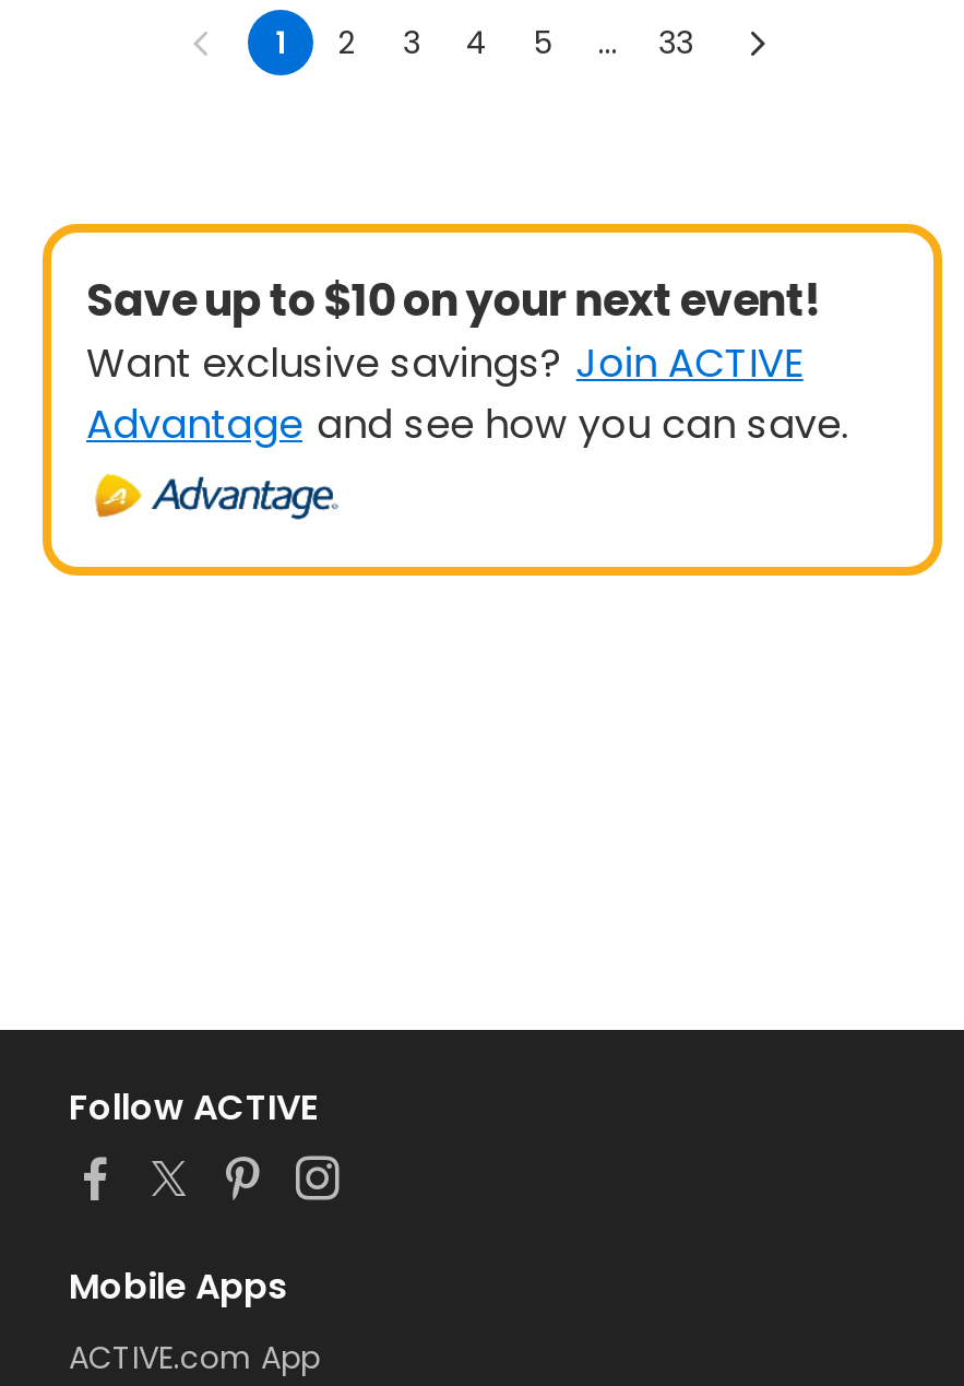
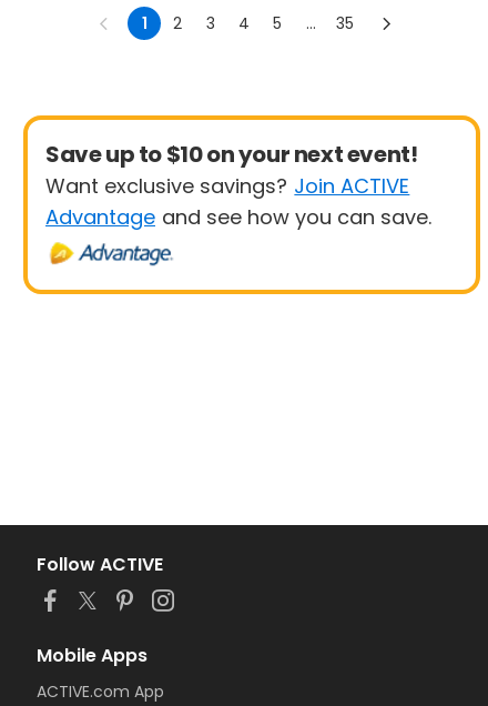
[658,21,693,64] 33 -> [336,12,354,34] 35

